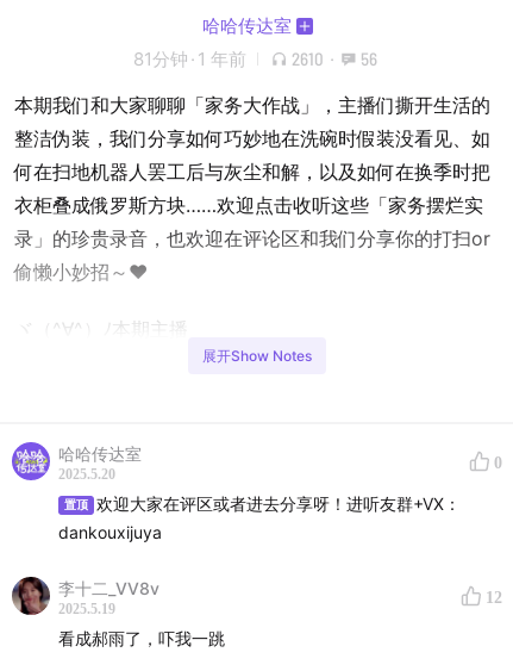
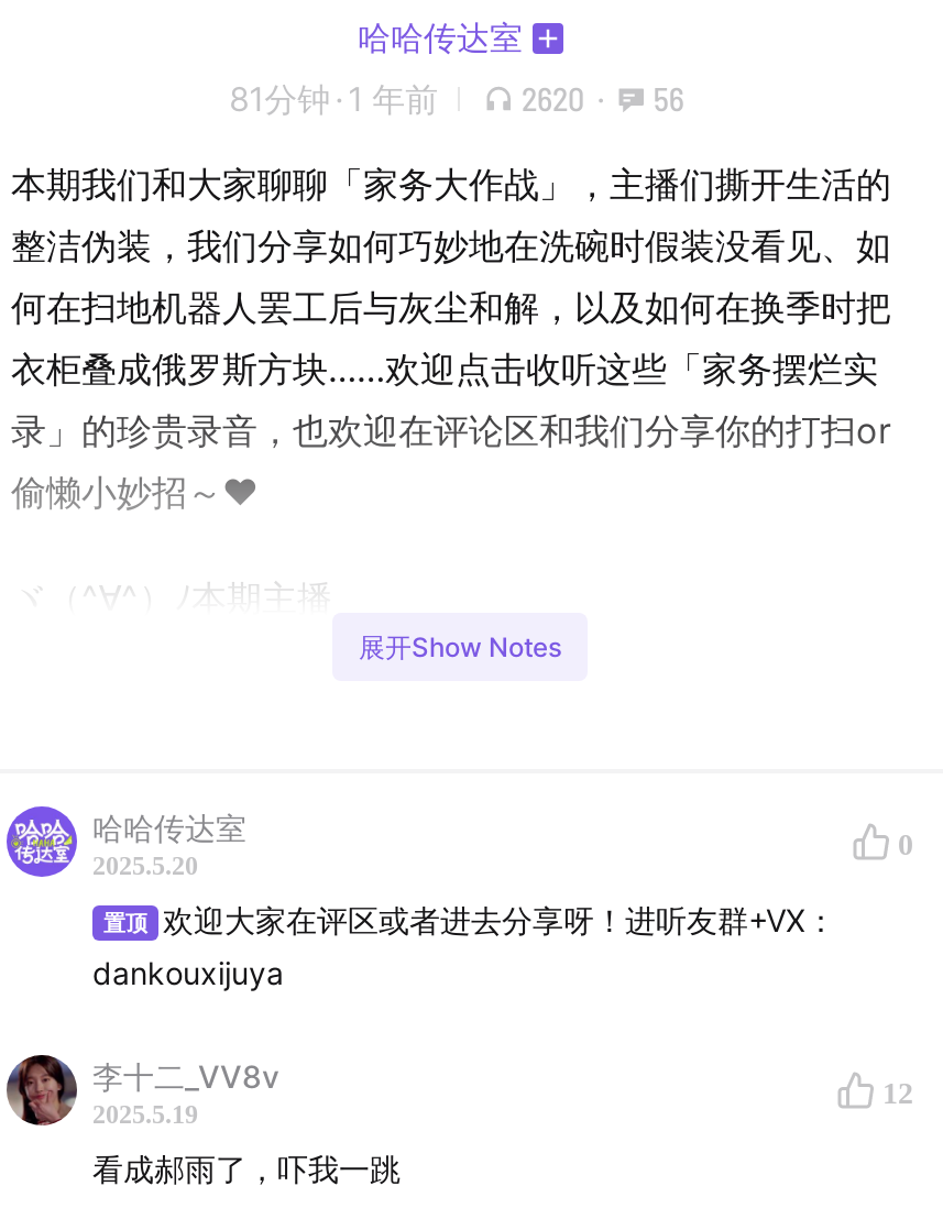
[134,48,377,70] 81分钟 · 1 年前 2610 · 56 -> [229,78,684,120] 81分钟 · 1 年前 2620 · 56

